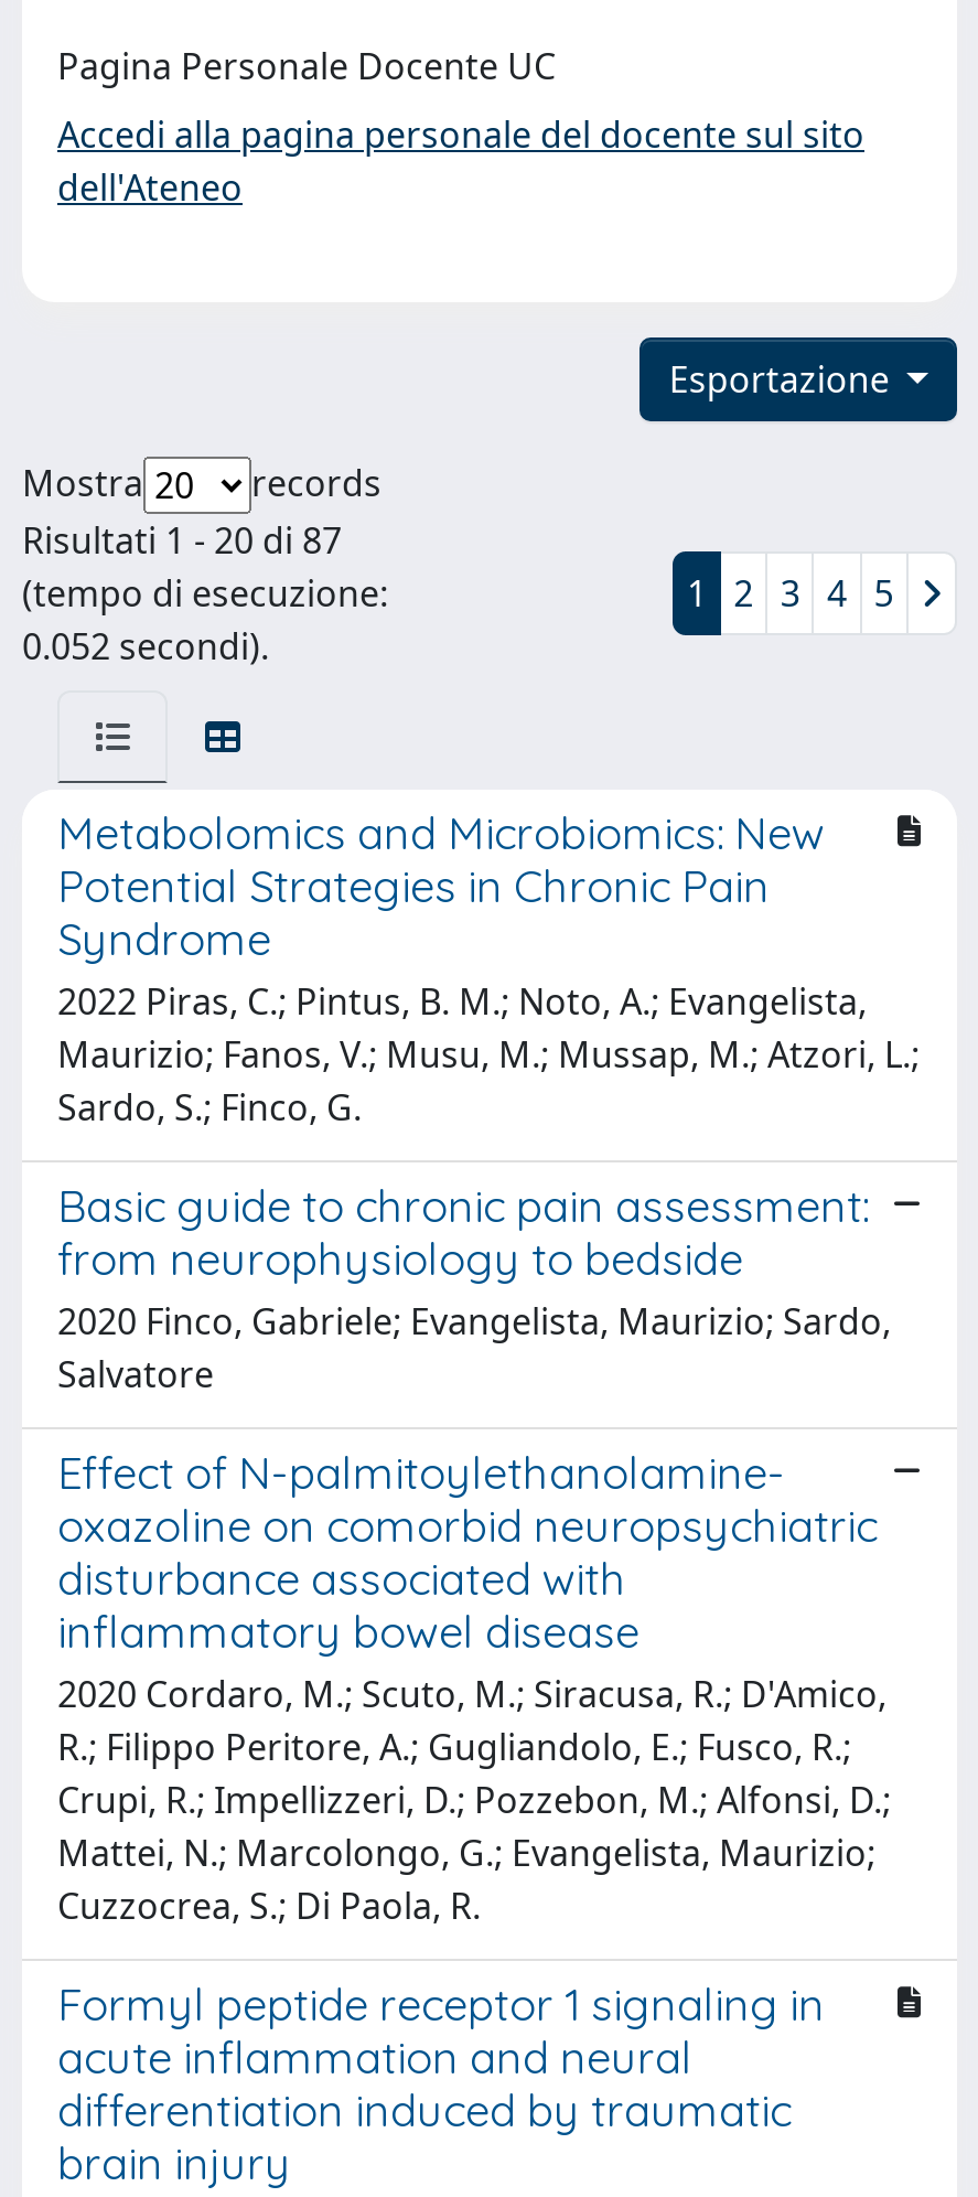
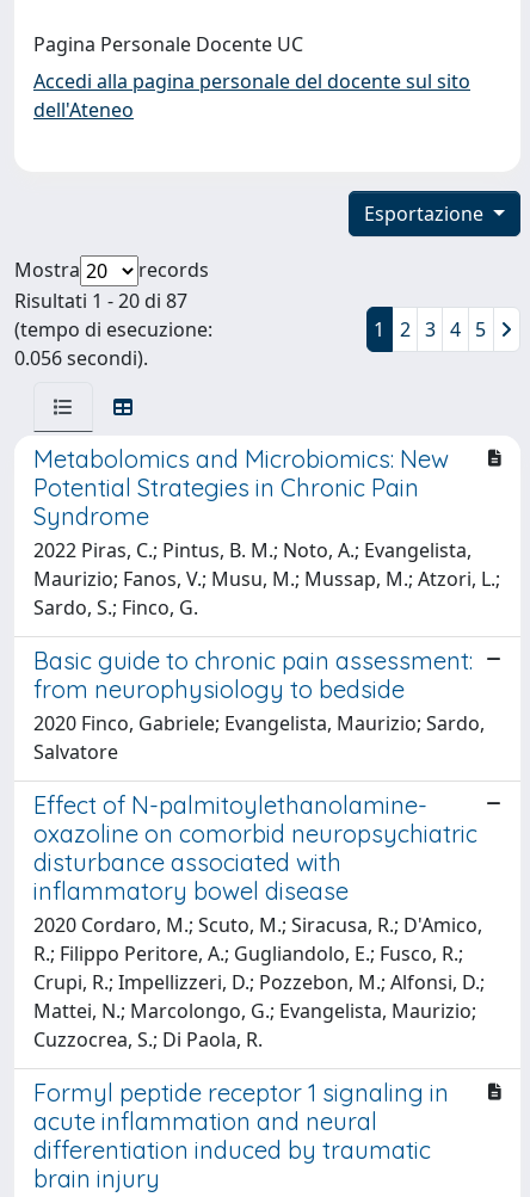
[22,622,269,670] 0.052 secondi). -> [14,345,148,371] 0.056 secondi).

